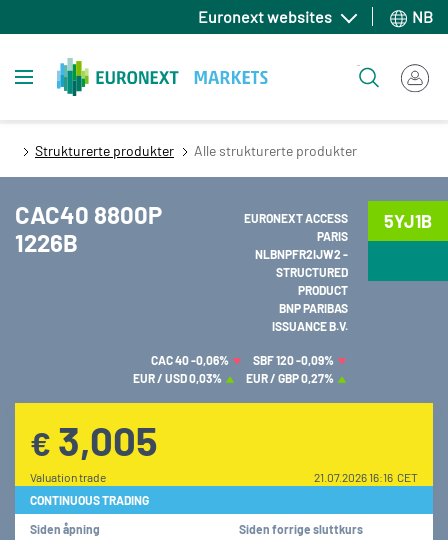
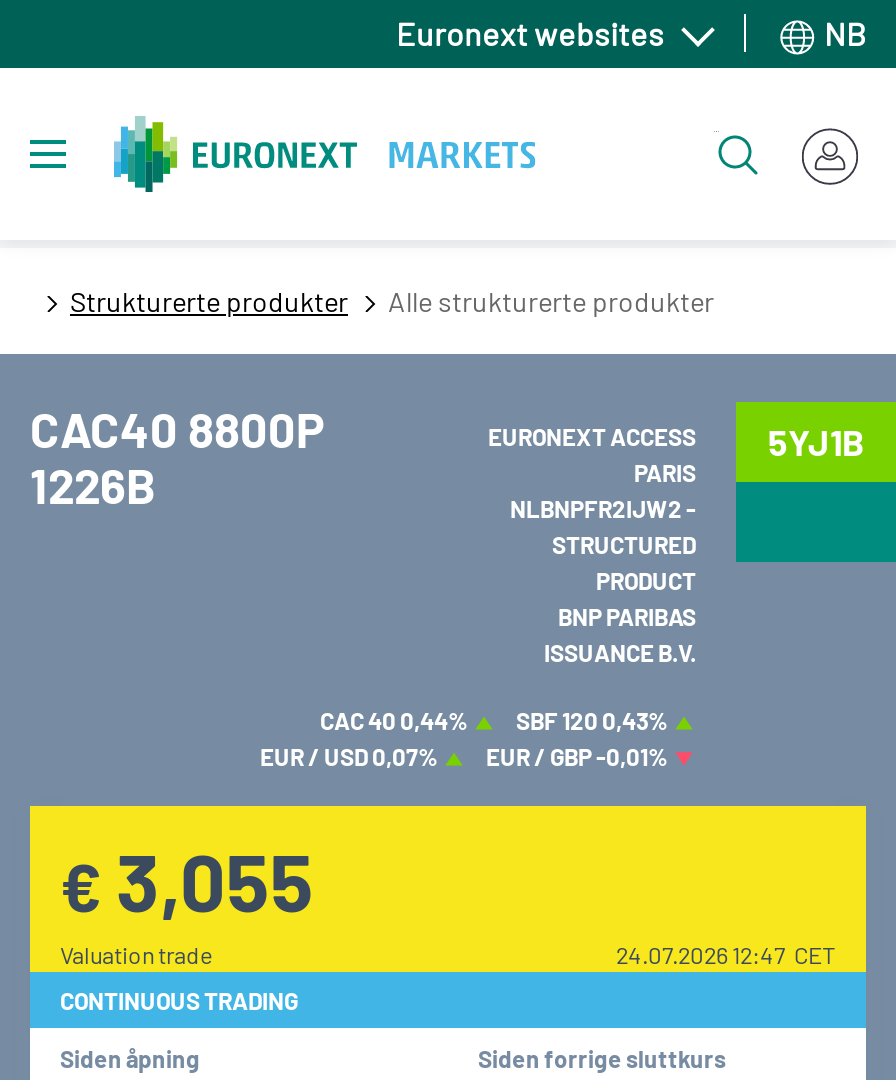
[151,353,231,367] CAC 40 -0,06% -> [320,706,472,734] CAC 40 0,44%
[253,353,336,367] SBF 120 -0,09% -> [516,706,672,734] SBF 120 0,43%
[133,371,224,385] EUR / USD 0,03% -> [260,742,442,770] EUR / USD 0,07%
[246,371,336,385] EUR / GBP 0,27% -> [486,742,672,770] EUR / GBP -0,01%
[30,416,158,464] €3,005 -> [60,832,314,928] €3,055
[314,470,418,484] 21.07.2026 16:16 CET -> [616,939,836,967] 24.07.2026 12:47 CET

